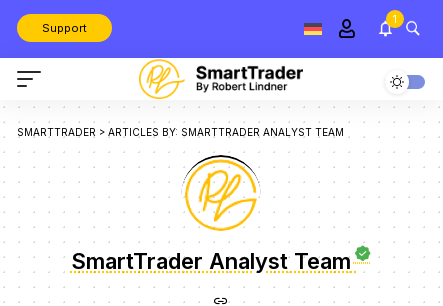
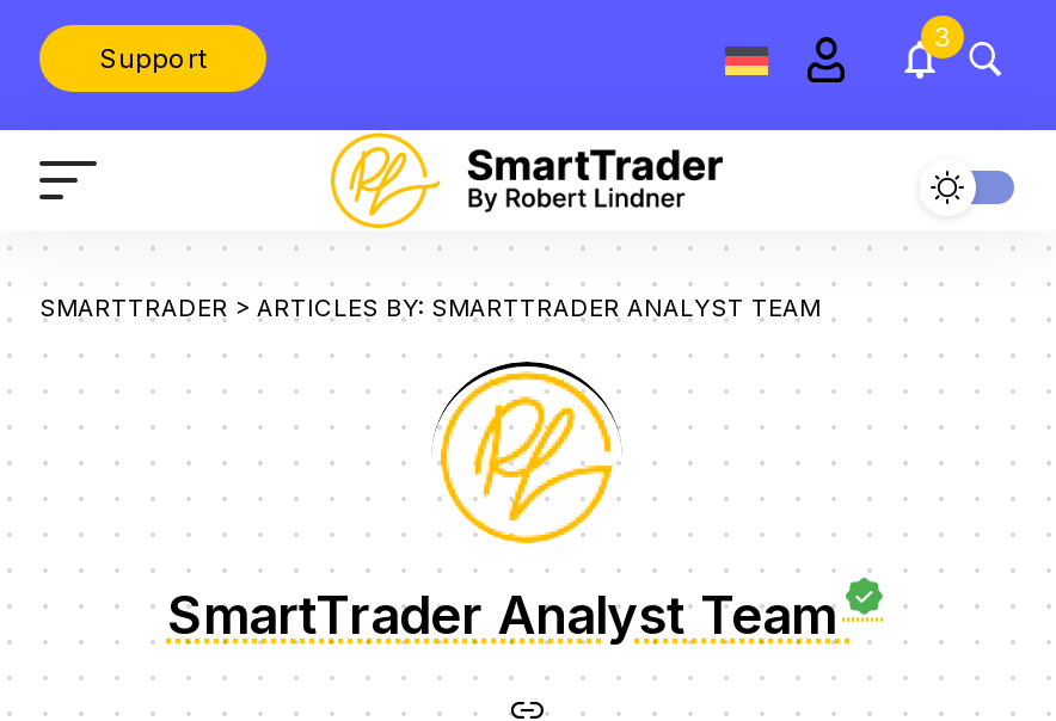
[393,11,397,25] 1 -> [933,19,950,53] 3

